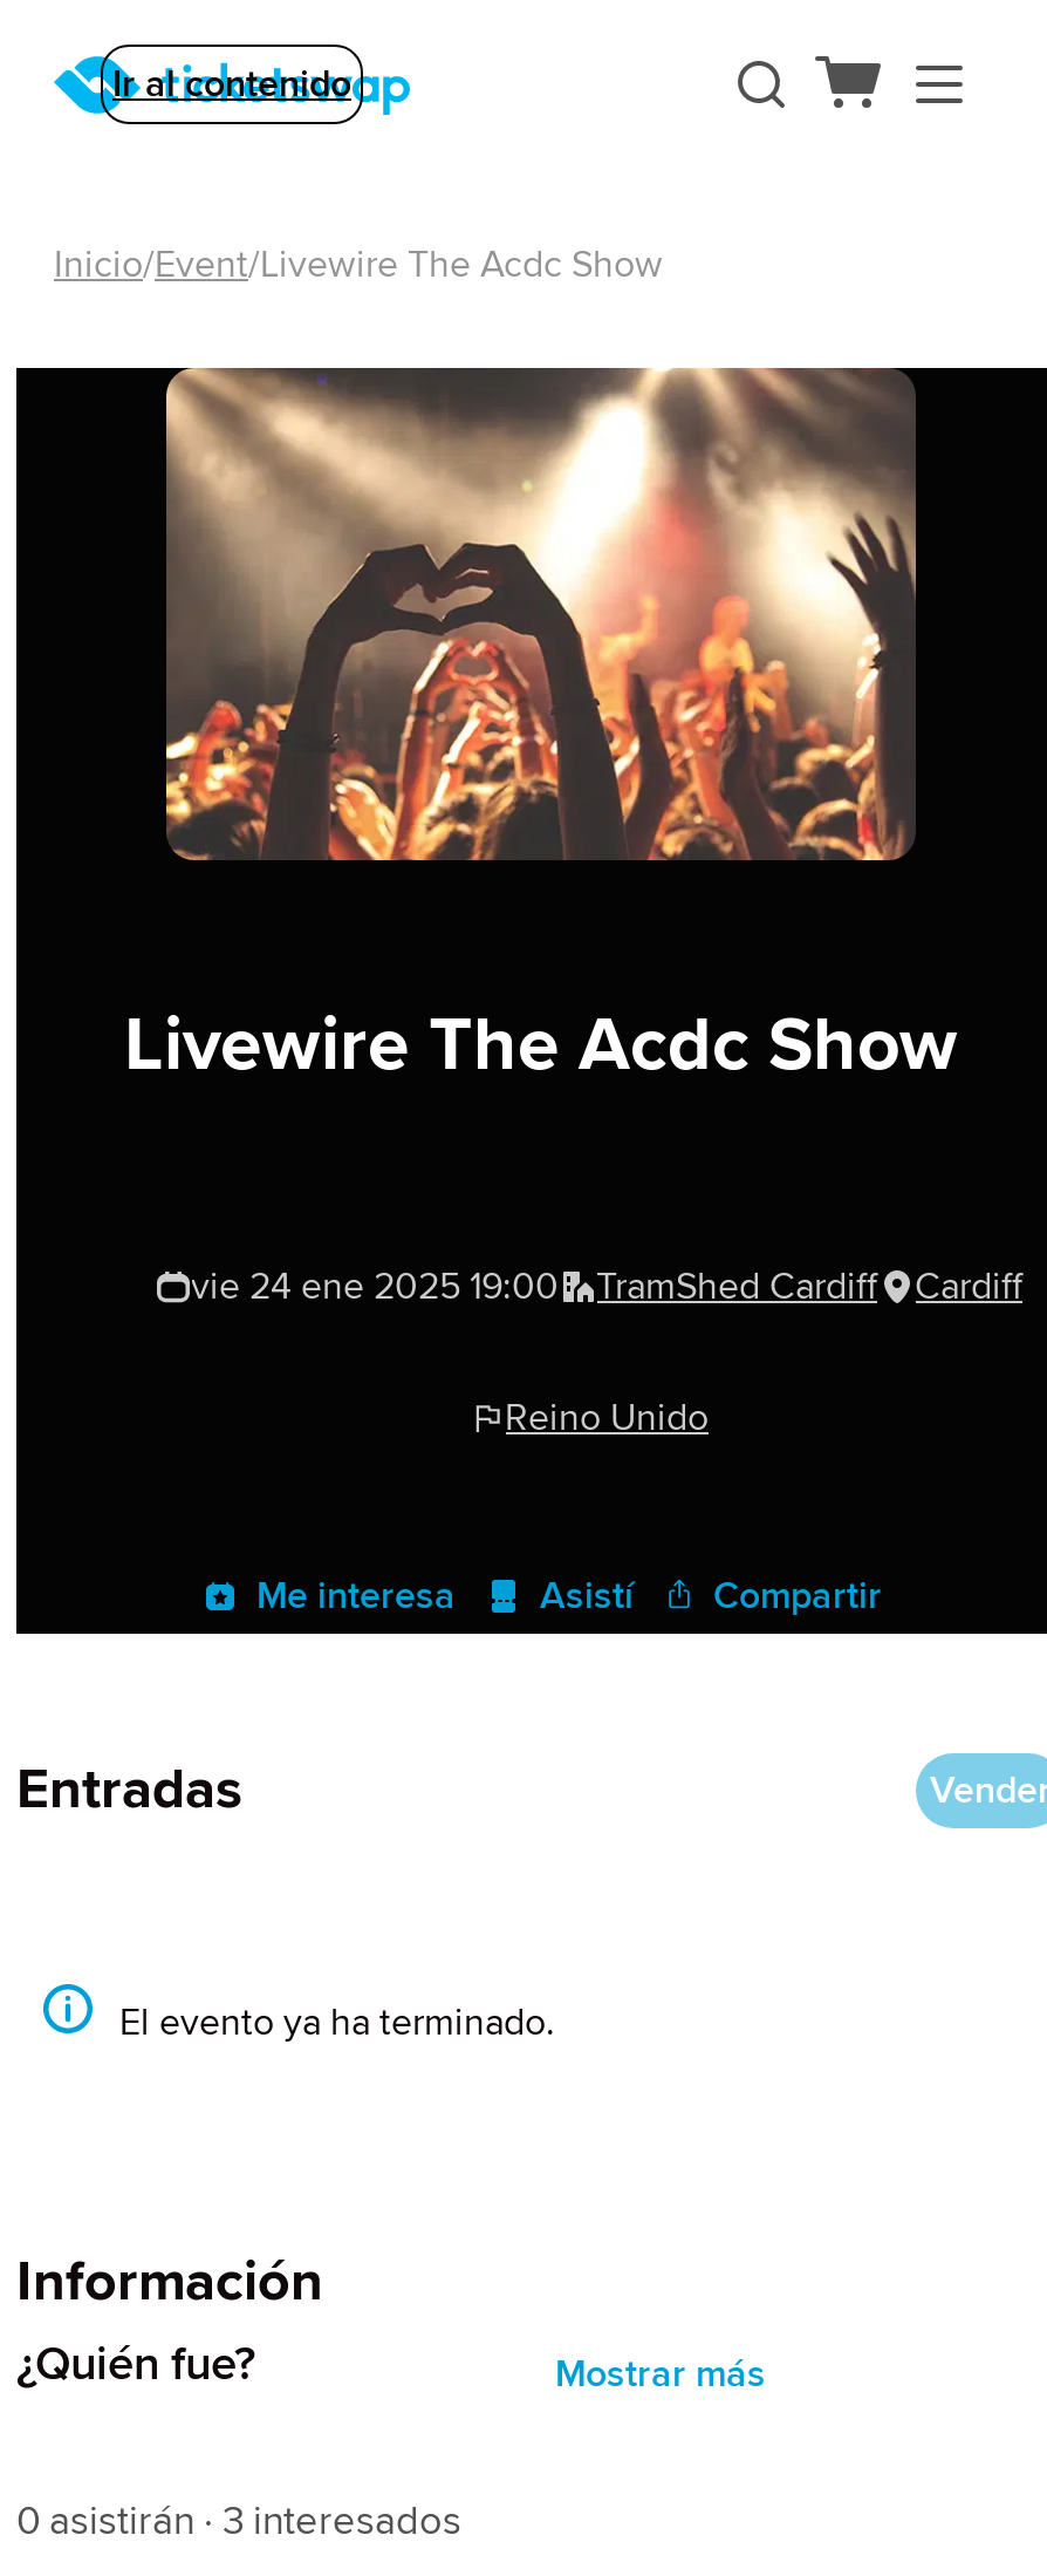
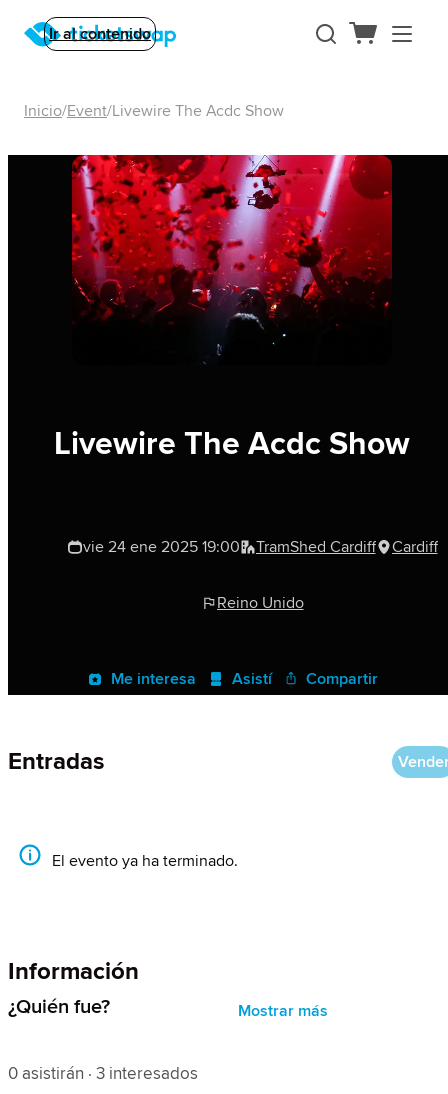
[164,366,918,863] [image] -> [71,154,393,365] [image]

